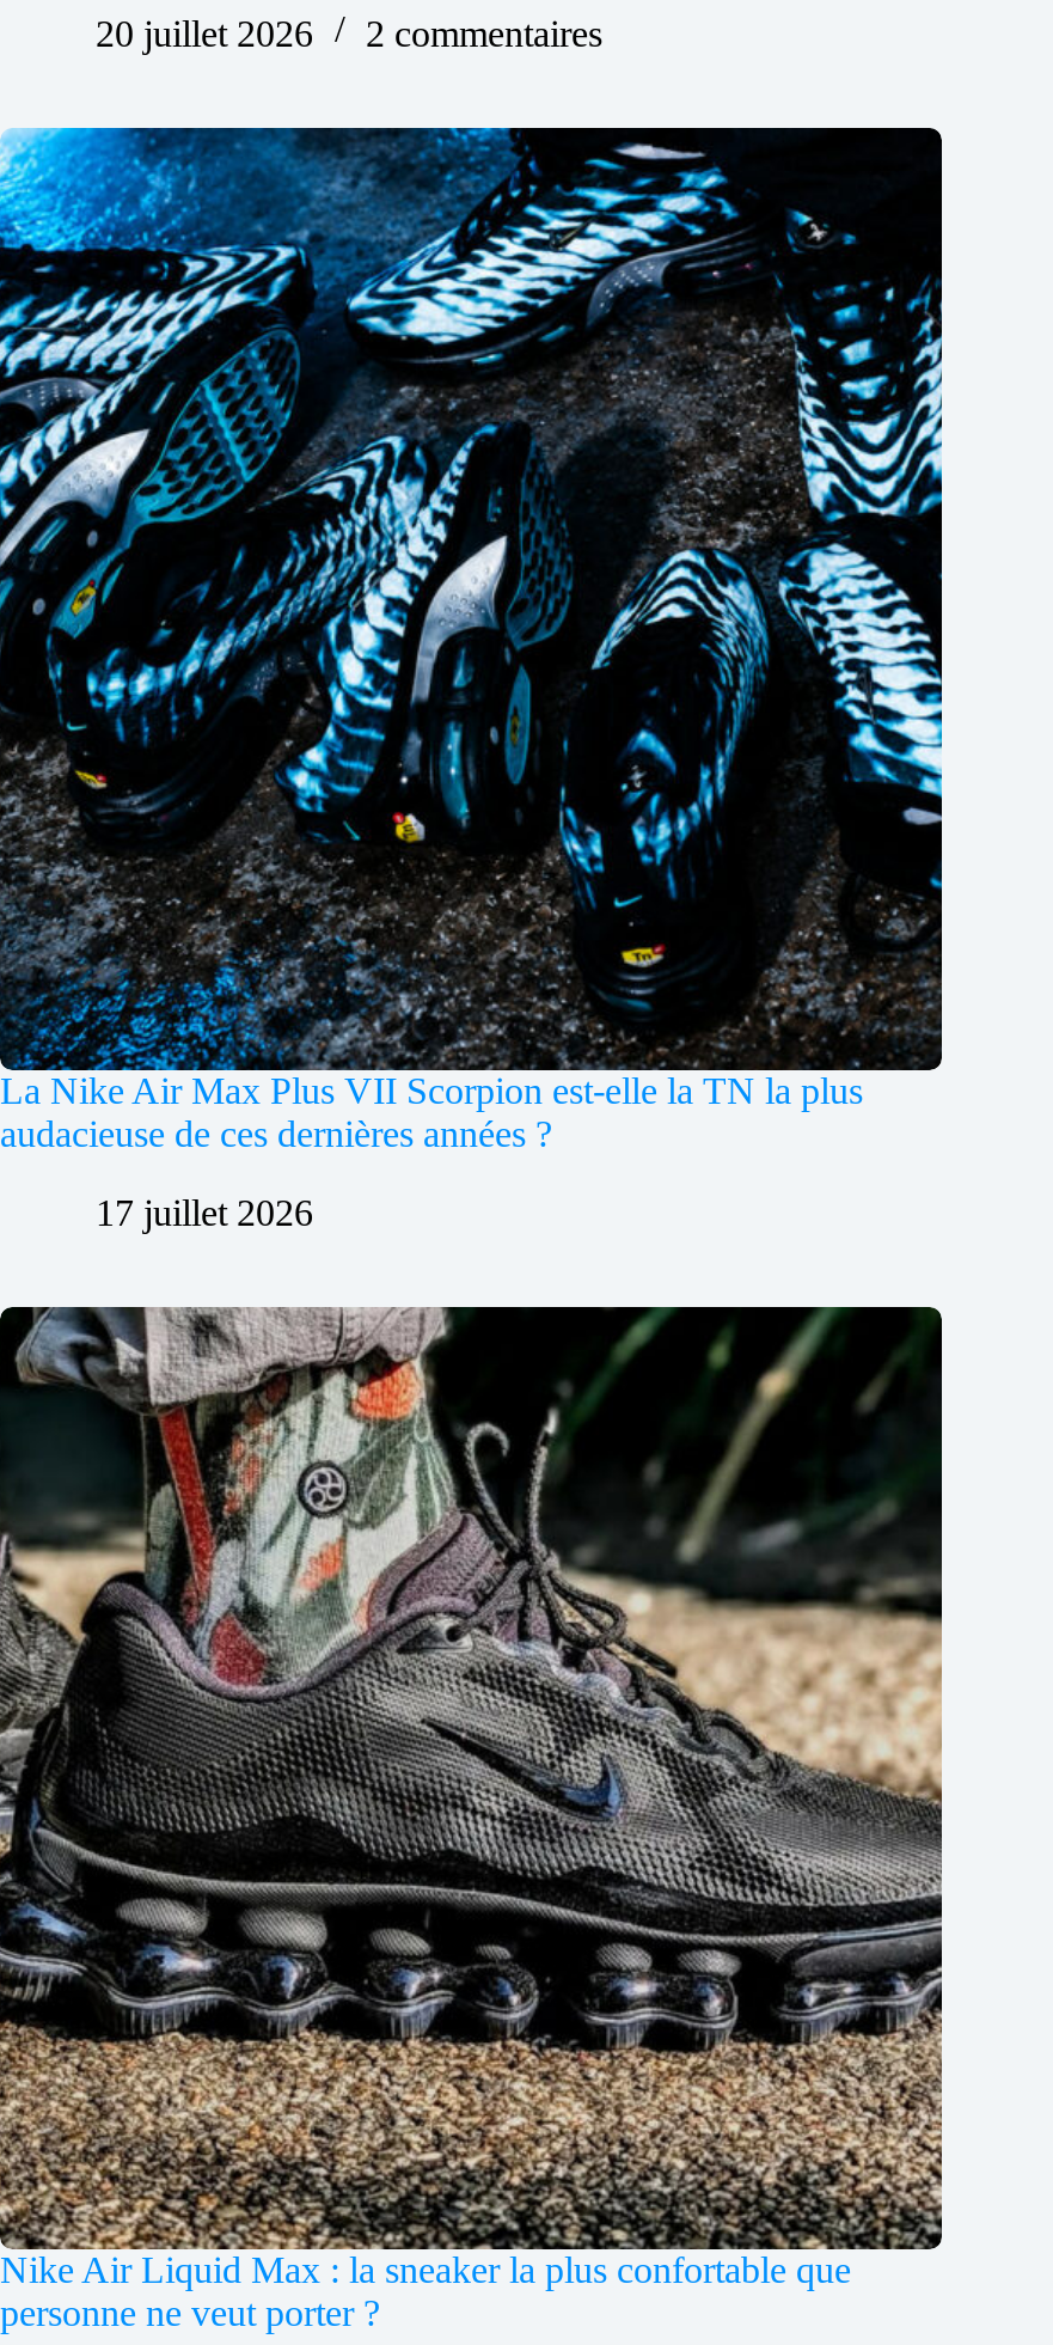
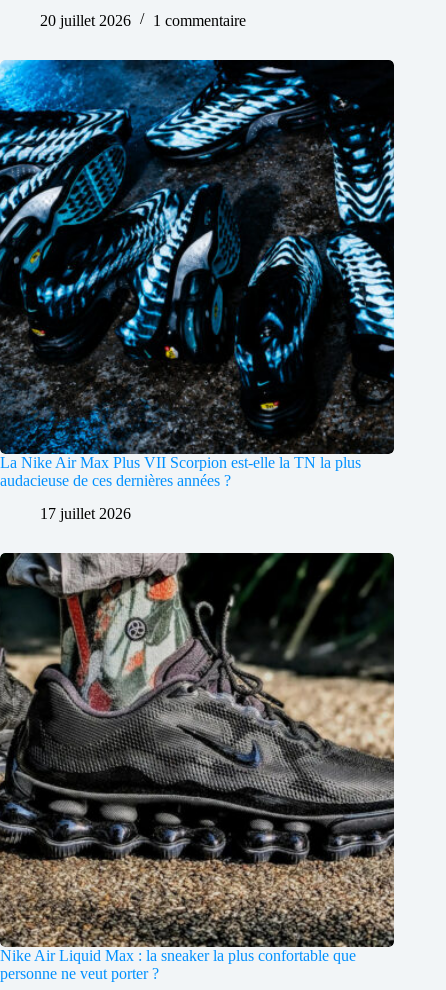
[366,13,602,54] 2 commentaires -> [153,12,246,29] 1 commentaire

